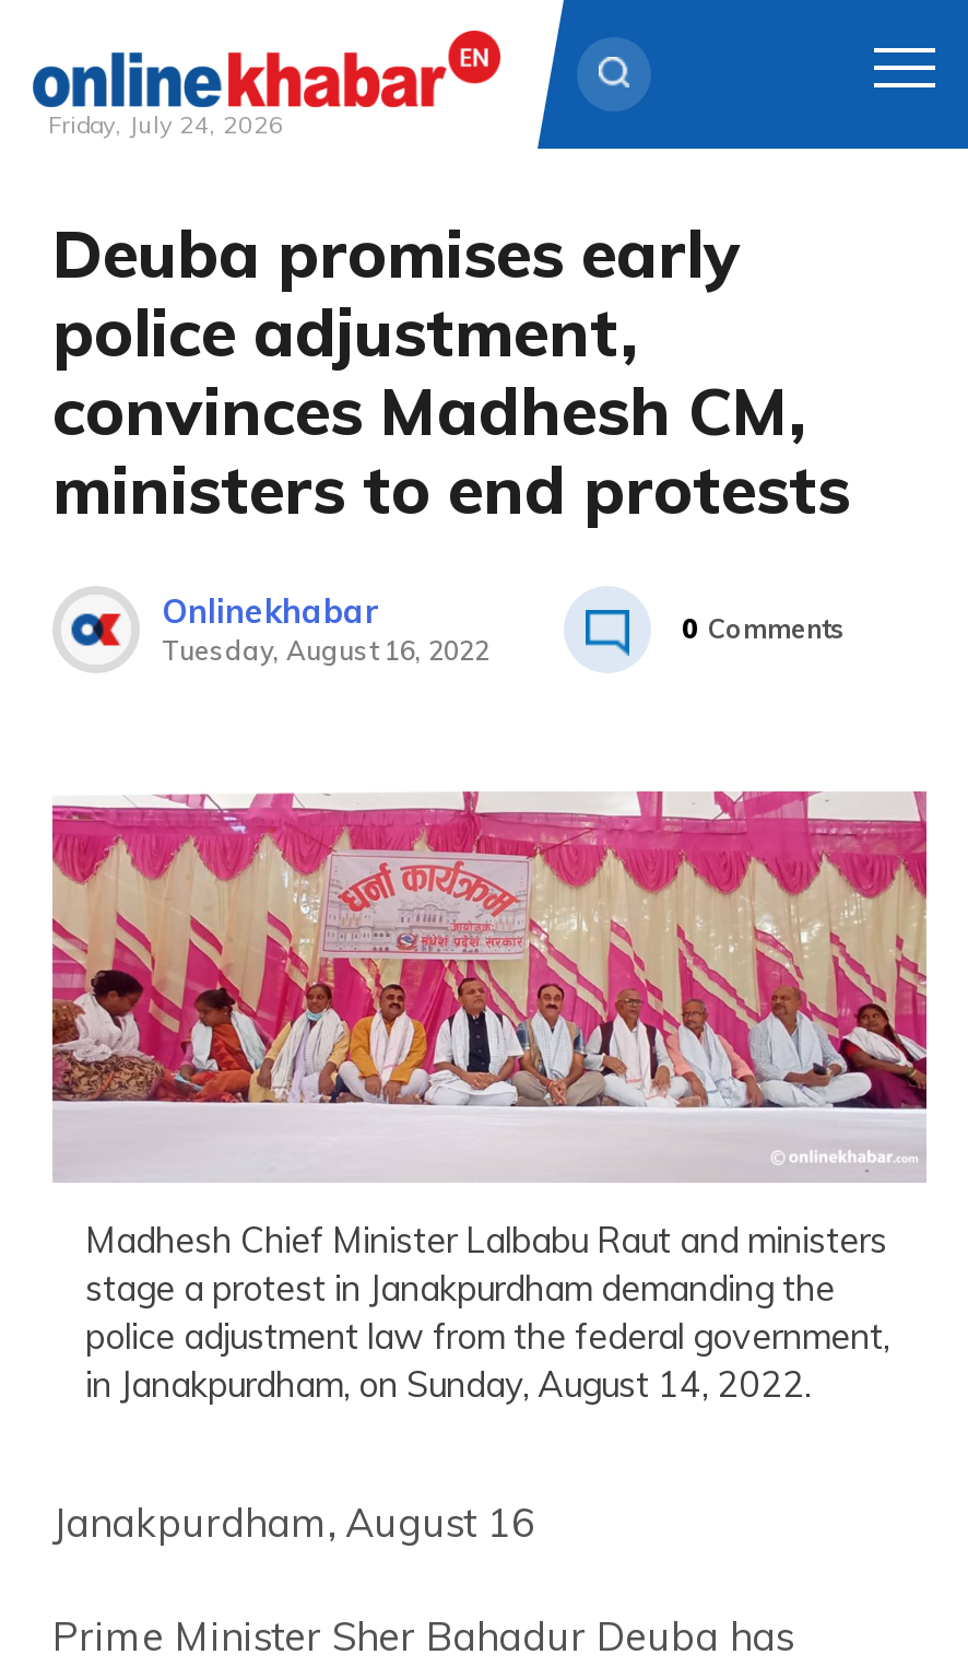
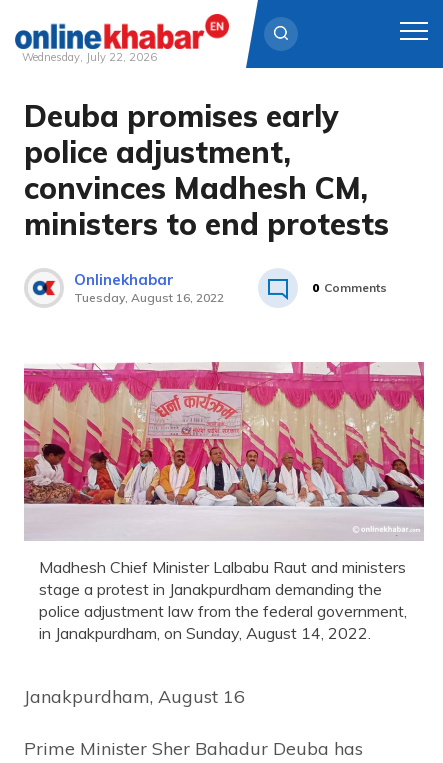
[48,109,284,140] Friday, July 24, 2026 -> [22,50,157,64] Wednesday, July 22, 2026

